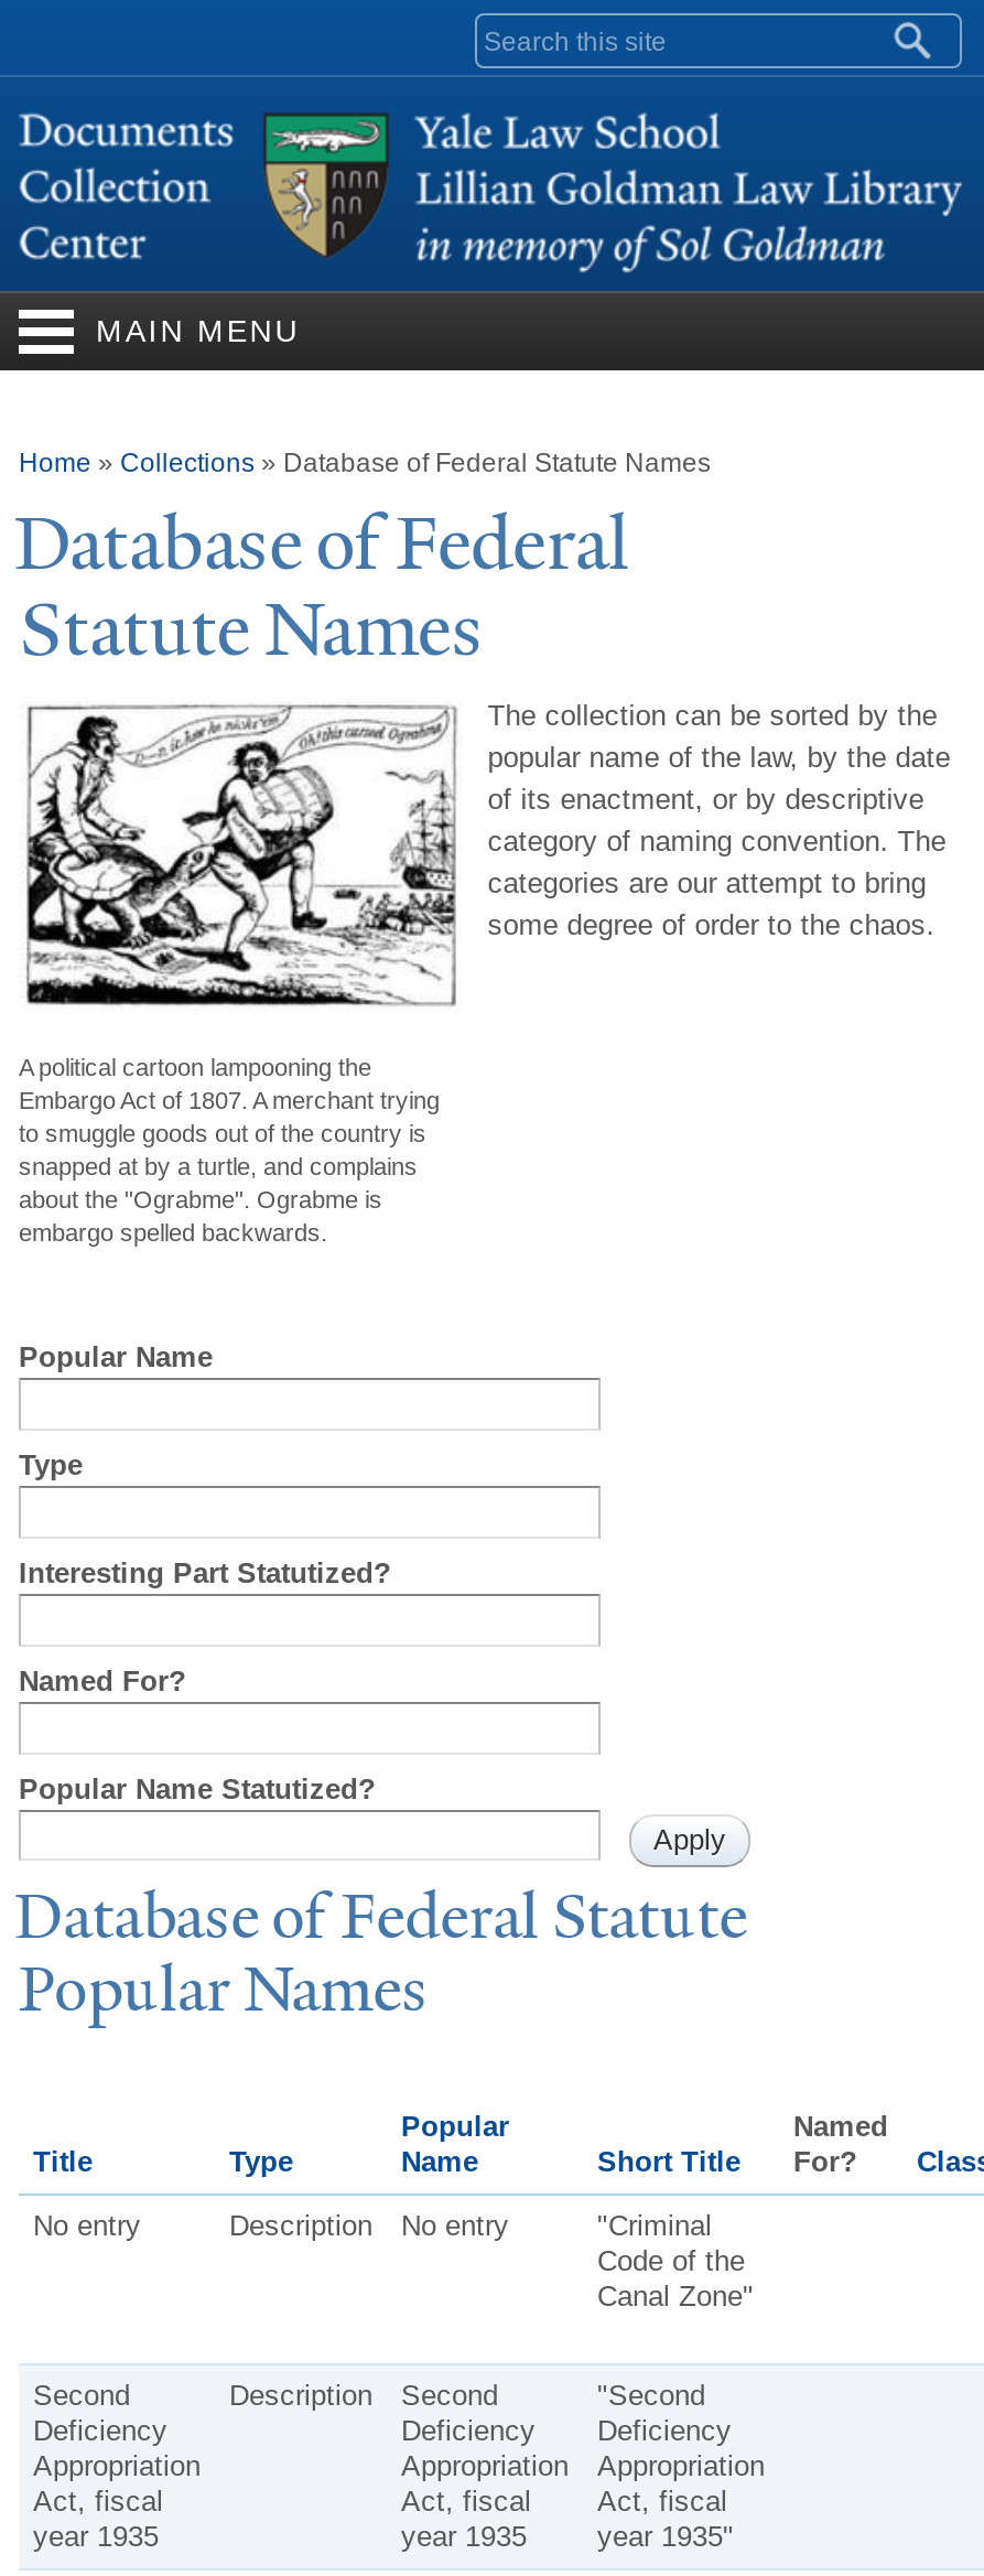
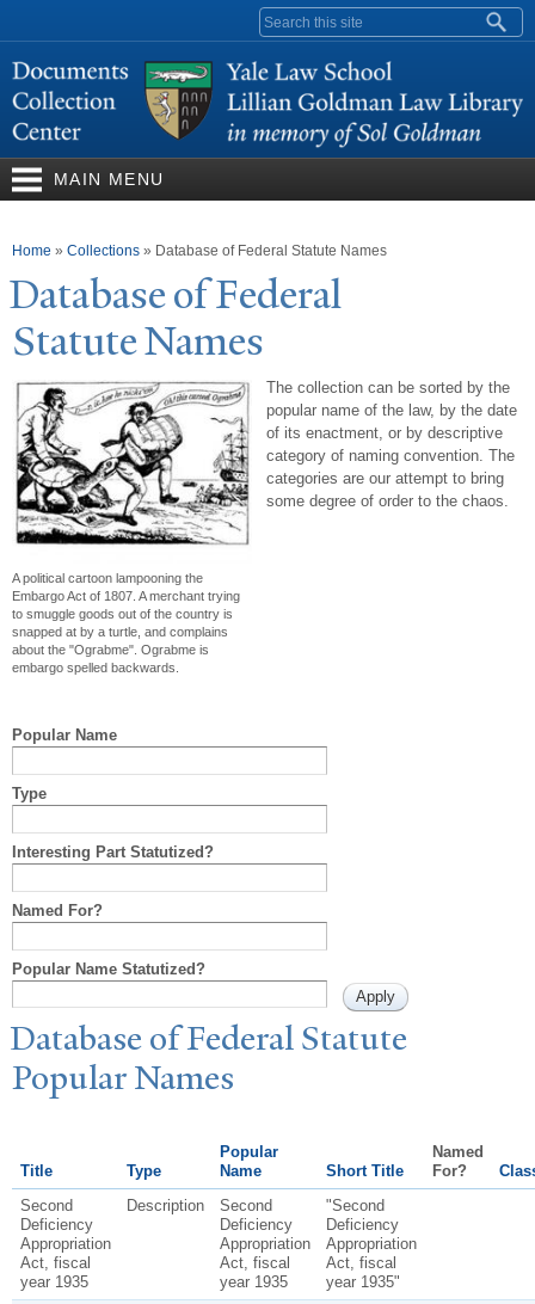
[33,2210,754,2313] No entry | Description | No entry | "Criminal | Code of the | Canal Zone" -> none

